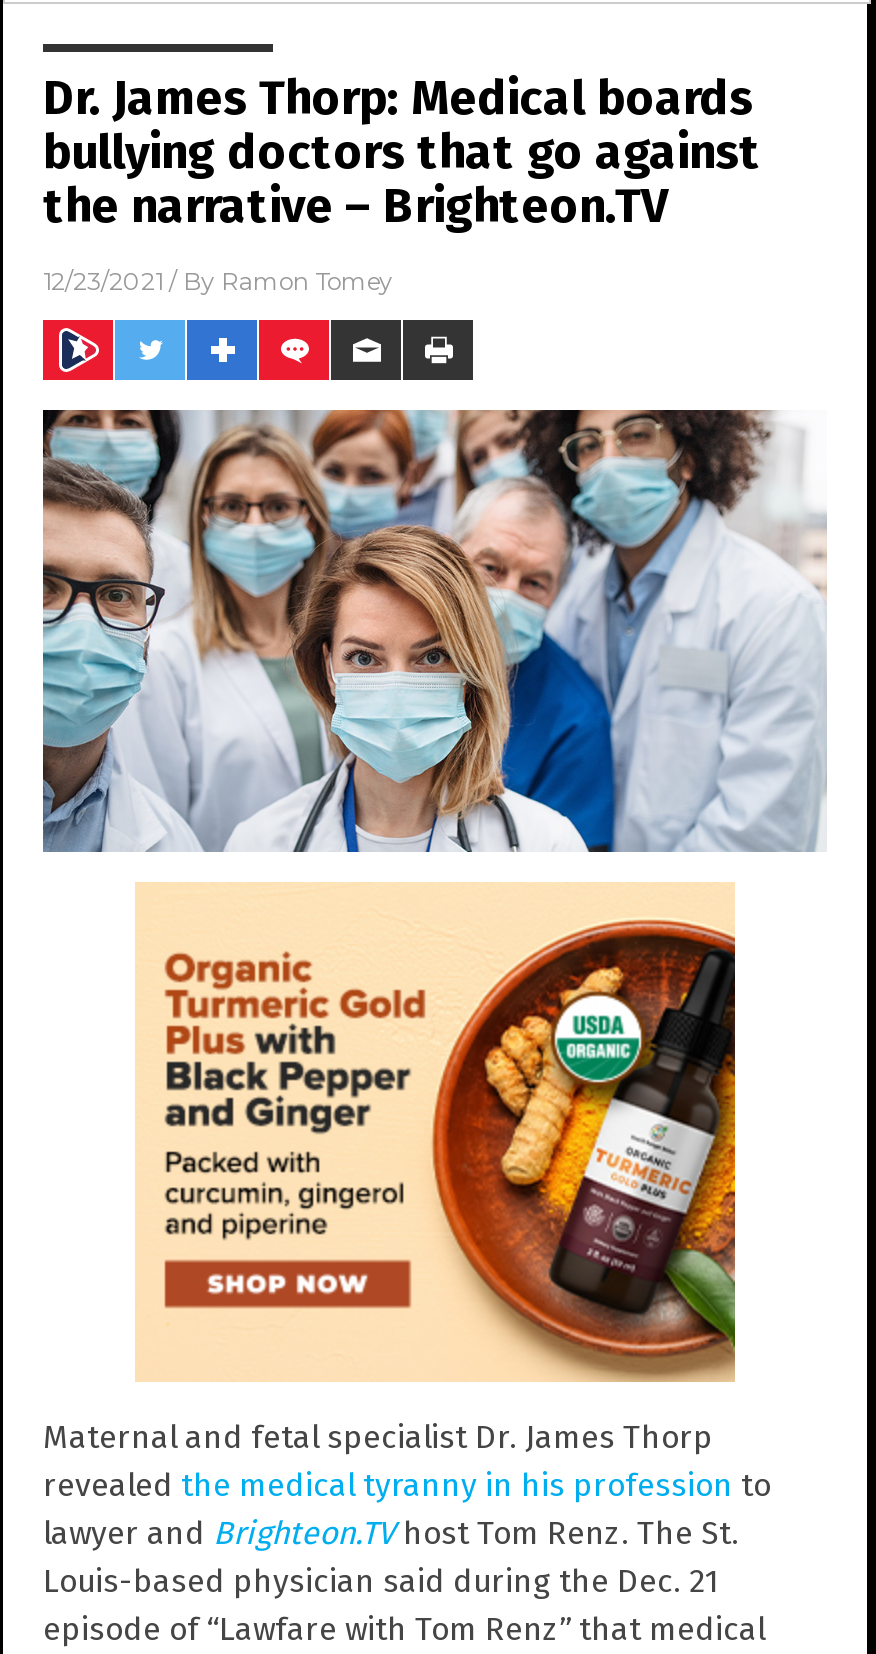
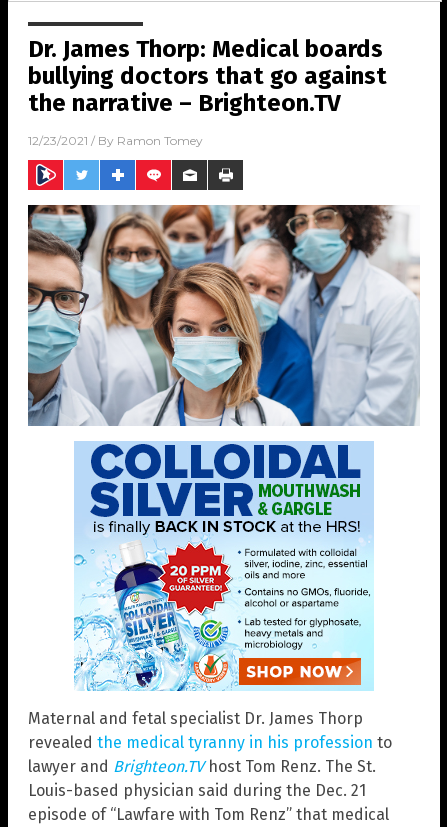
[135,882,737,1384] [image] -> [73,441,374,692] [image]

